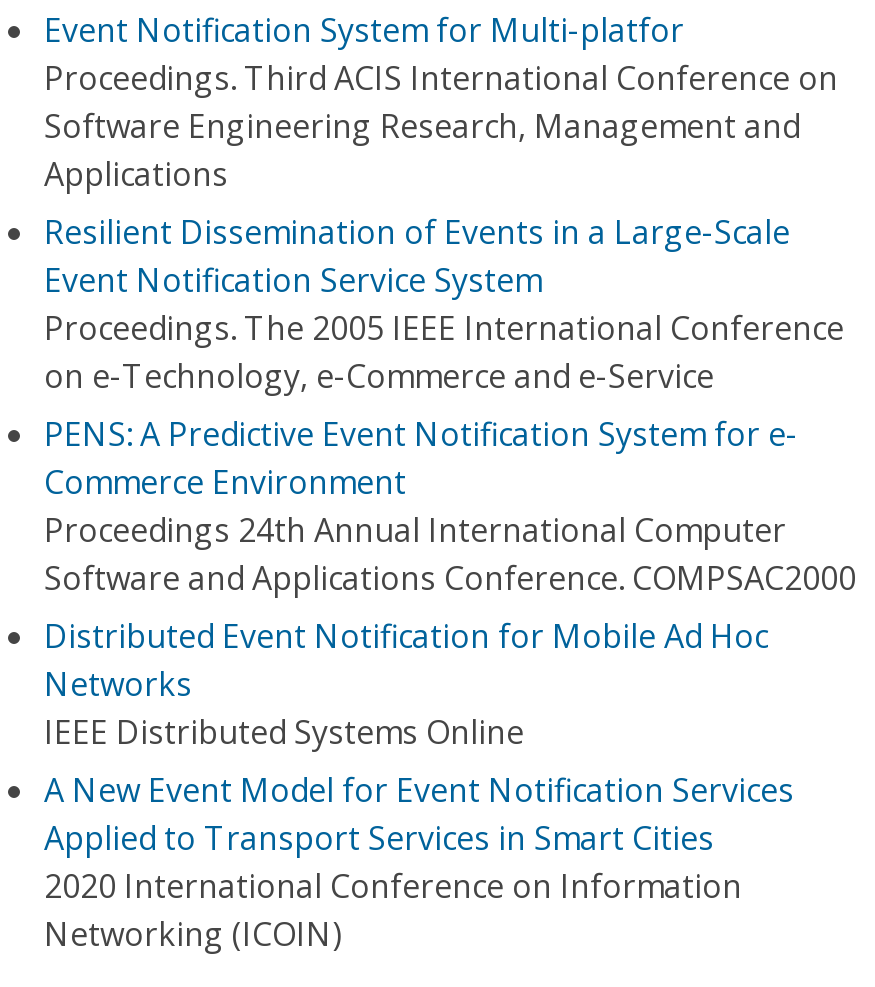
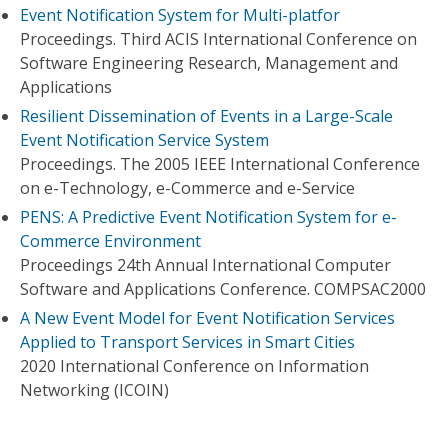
[44,614,768,754] Distributed Event Notification for Mobile Ad Hoc | Networks | IEEE Distributed Systems Online -> none

